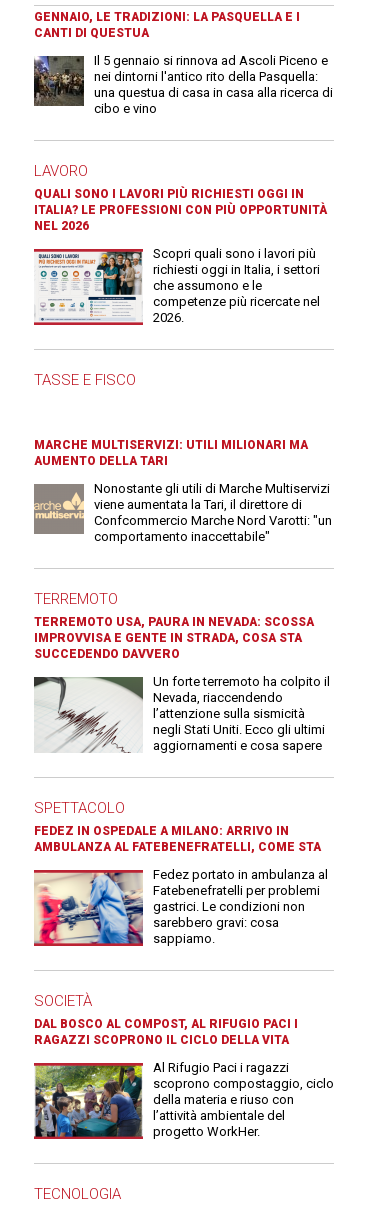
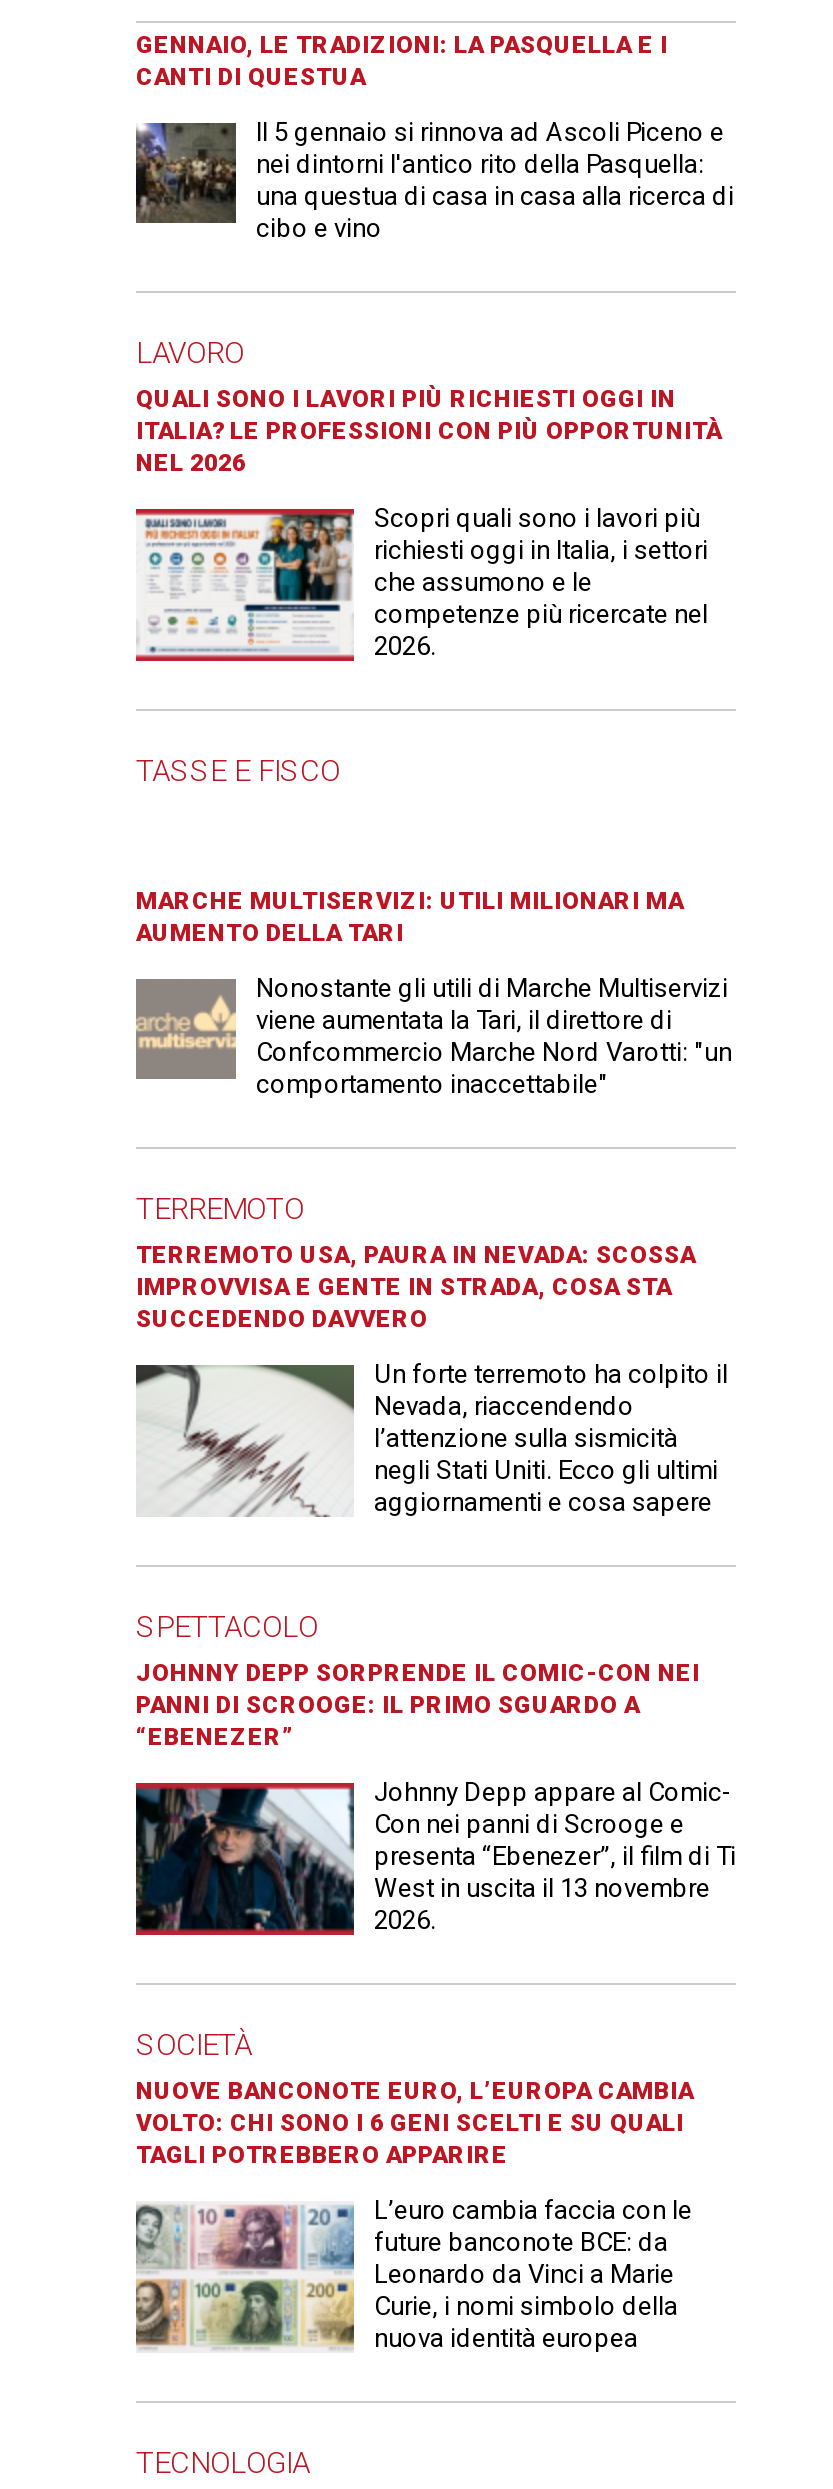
[34,824,321,854] FEDEZ IN OSPEDALE A MILANO: ARRIVO IN | AMBULANZA AL FATEBENEFRATELLI, COME STA -> [136,1659,700,1751] JOHNNY DEPP SORPRENDE IL COMIC-CON NEI | PANNI DI SCROOGE: IL PRIMO SGUARDO A | “EBENEZER”
[34,867,328,946] [image] | Fedez portato in ambulanza al | Fatebenefratelli per problemi | gastrici. Le condizioni non | sarebbero gravi: cosa | sappiamo. -> [134,1777,736,1935] [image] | Johnny Depp appare al Comic- | Con nei panni di Scrooge e | presenta “Ebenezer”, il film di Ti | West in uscita il 13 novembre | 2026.
[34,1017,298,1047] DAL BOSCO AL COMPOST, AL RIFUGIO PACI I | RAGAZZI SCOPRONO IL CICLO DELLA VITA -> [136,2077,694,2169] NUOVE BANCONOTE EURO, L’EUROPA CAMBIA | VOLTO: CHI SONO I 6 GENI SCELTI E SU QUALI | TAGLI POTREBBERO APPARIRE
[34,1060,334,1140] [image] | Al Rifugio Paci i ragazzi | scoprono compostaggio, ciclo | della materia e riuso con | l’attività ambientale del | progetto WorkHer. -> [136,2195,692,2353] [image] | L’euro cambia faccia con le | future banconote BCE: da | Leonardo da Vinci a Marie | Curie, i nomi simbolo della | nuova identità europea

